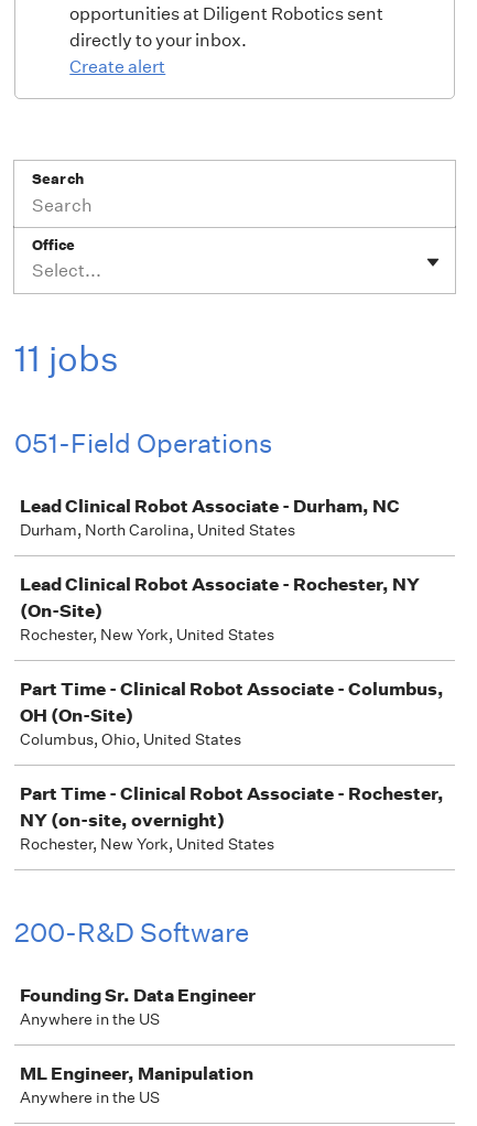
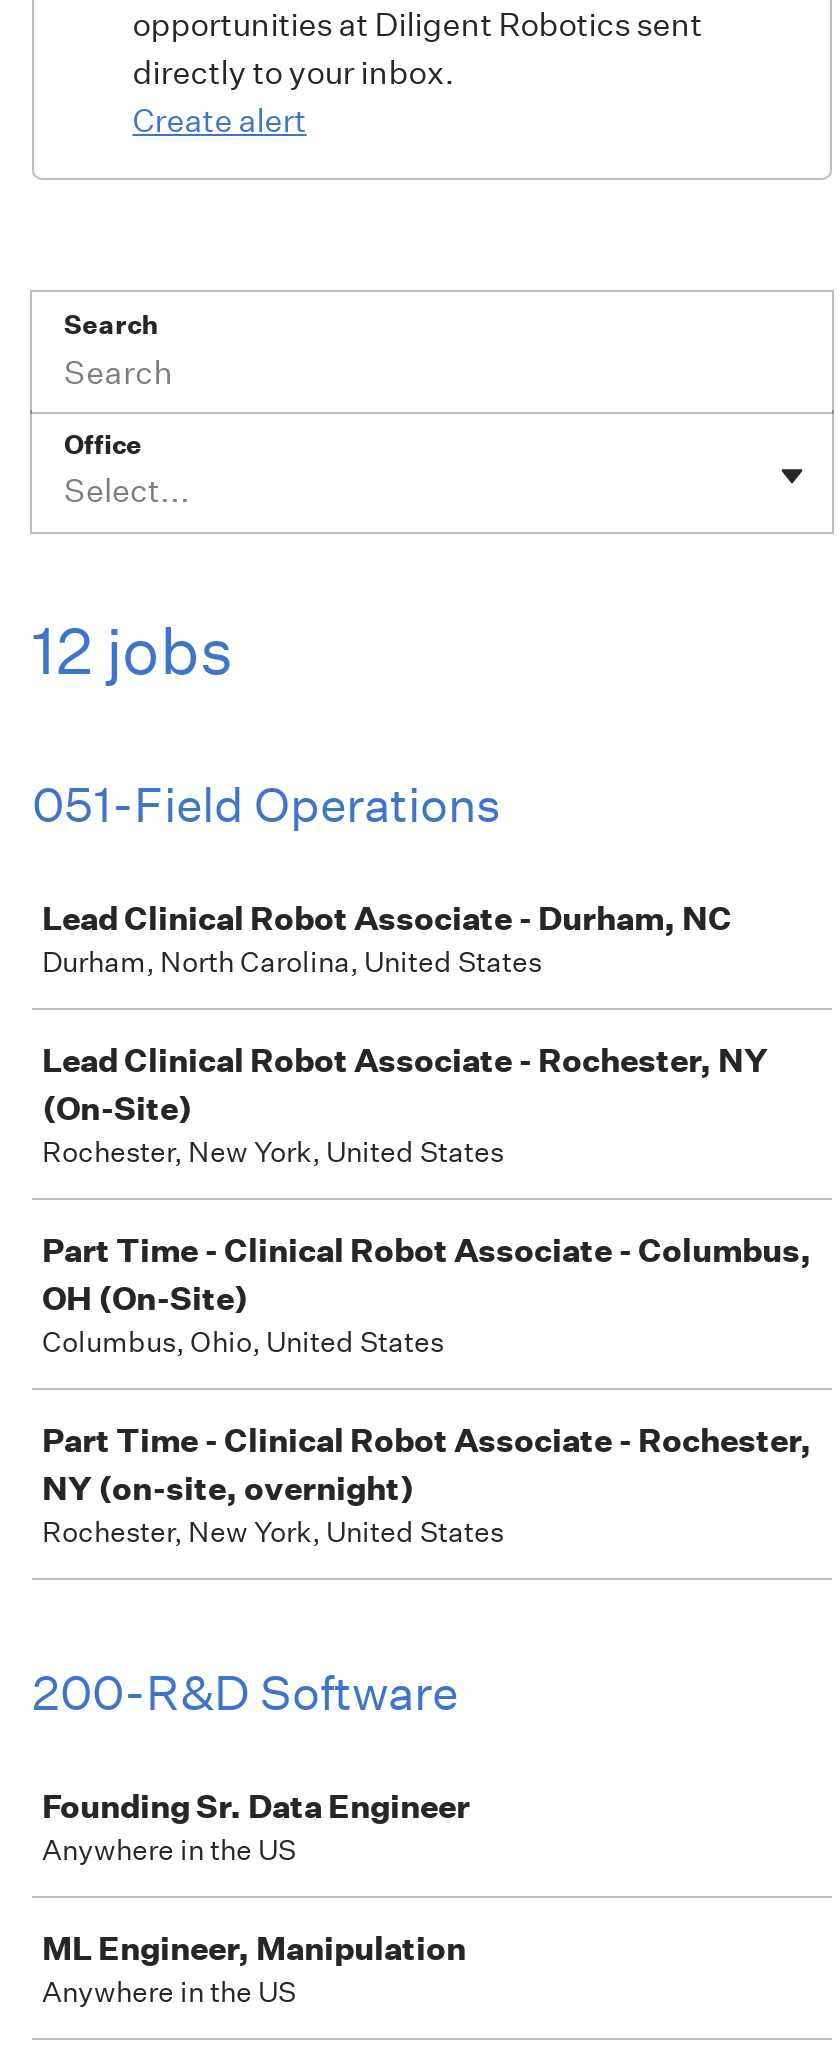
[14,337,119,380] 11 jobs -> [32,612,234,690] 12 jobs

